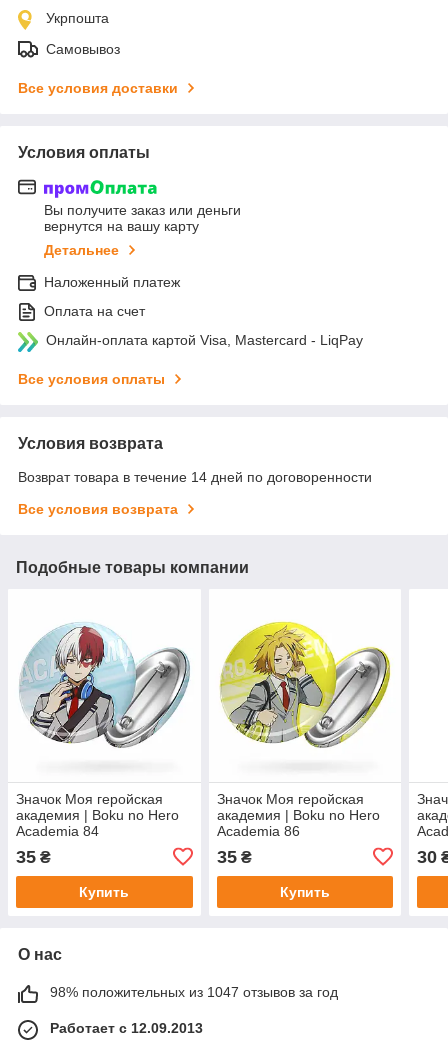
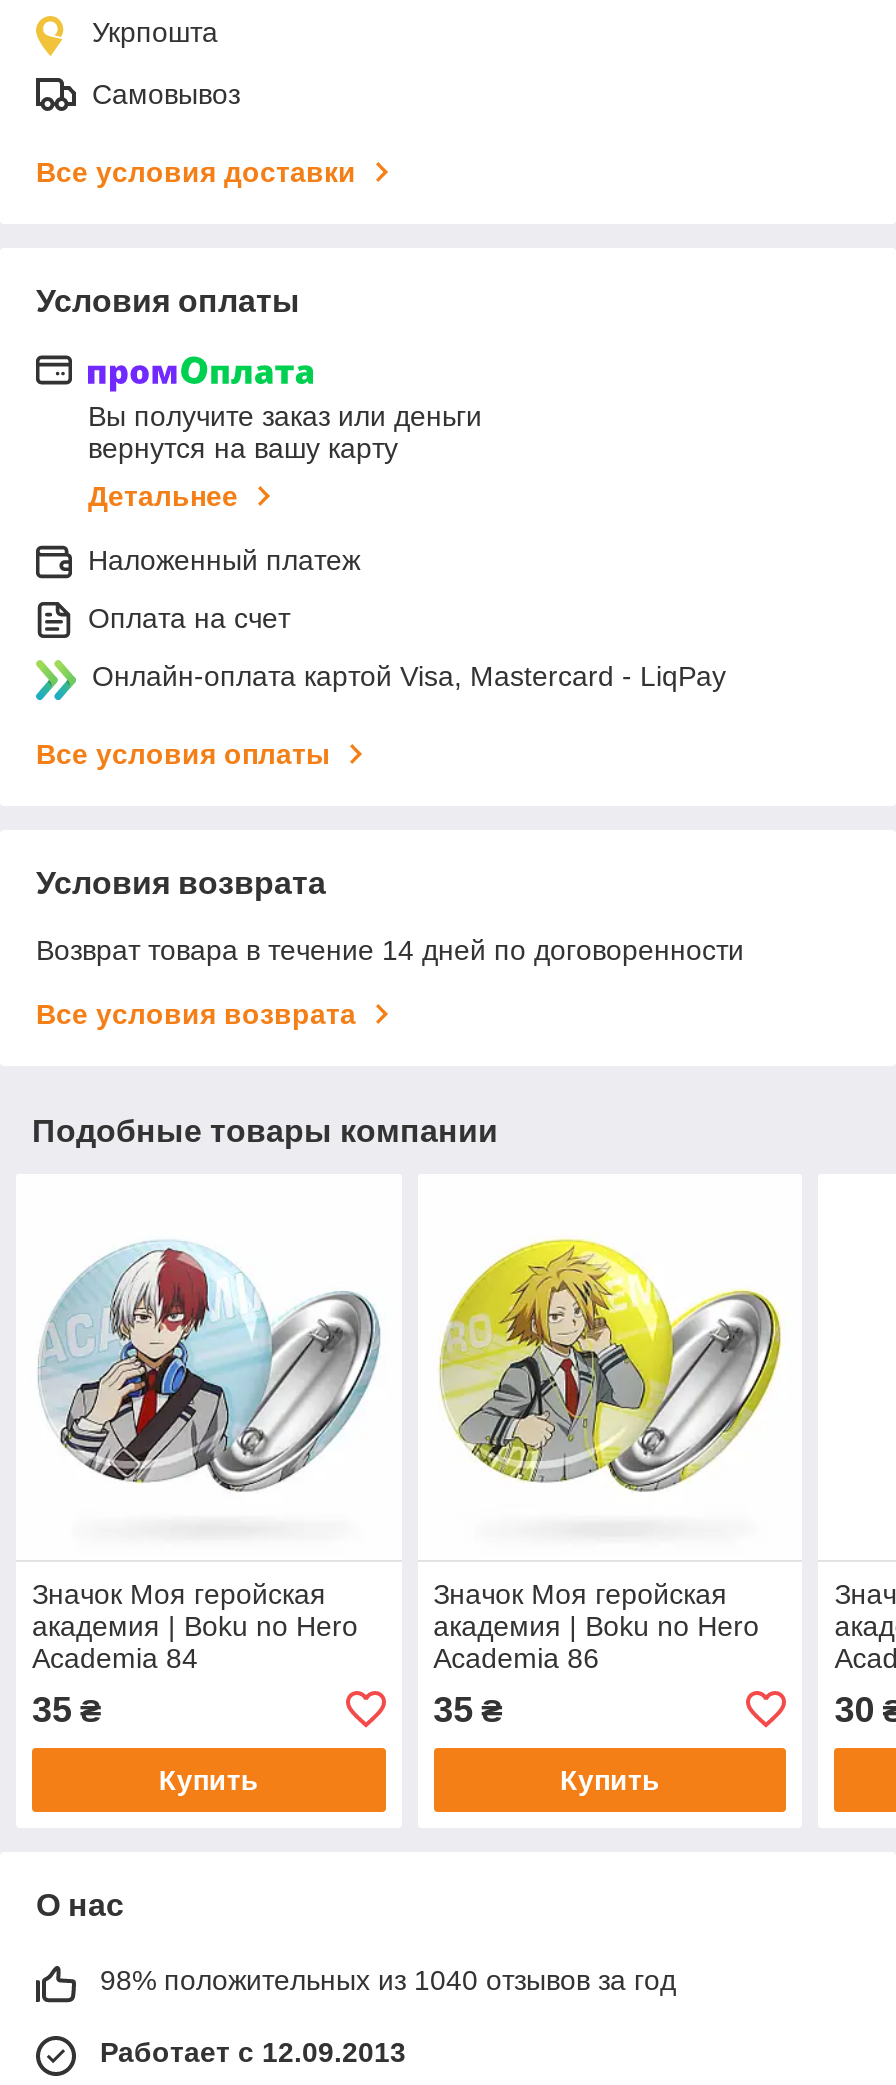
[50,984,338,1000] 98% положительных из 1047 отзывов за год -> [100,1964,676,1996] 98% положительных из 1040 отзывов за год

